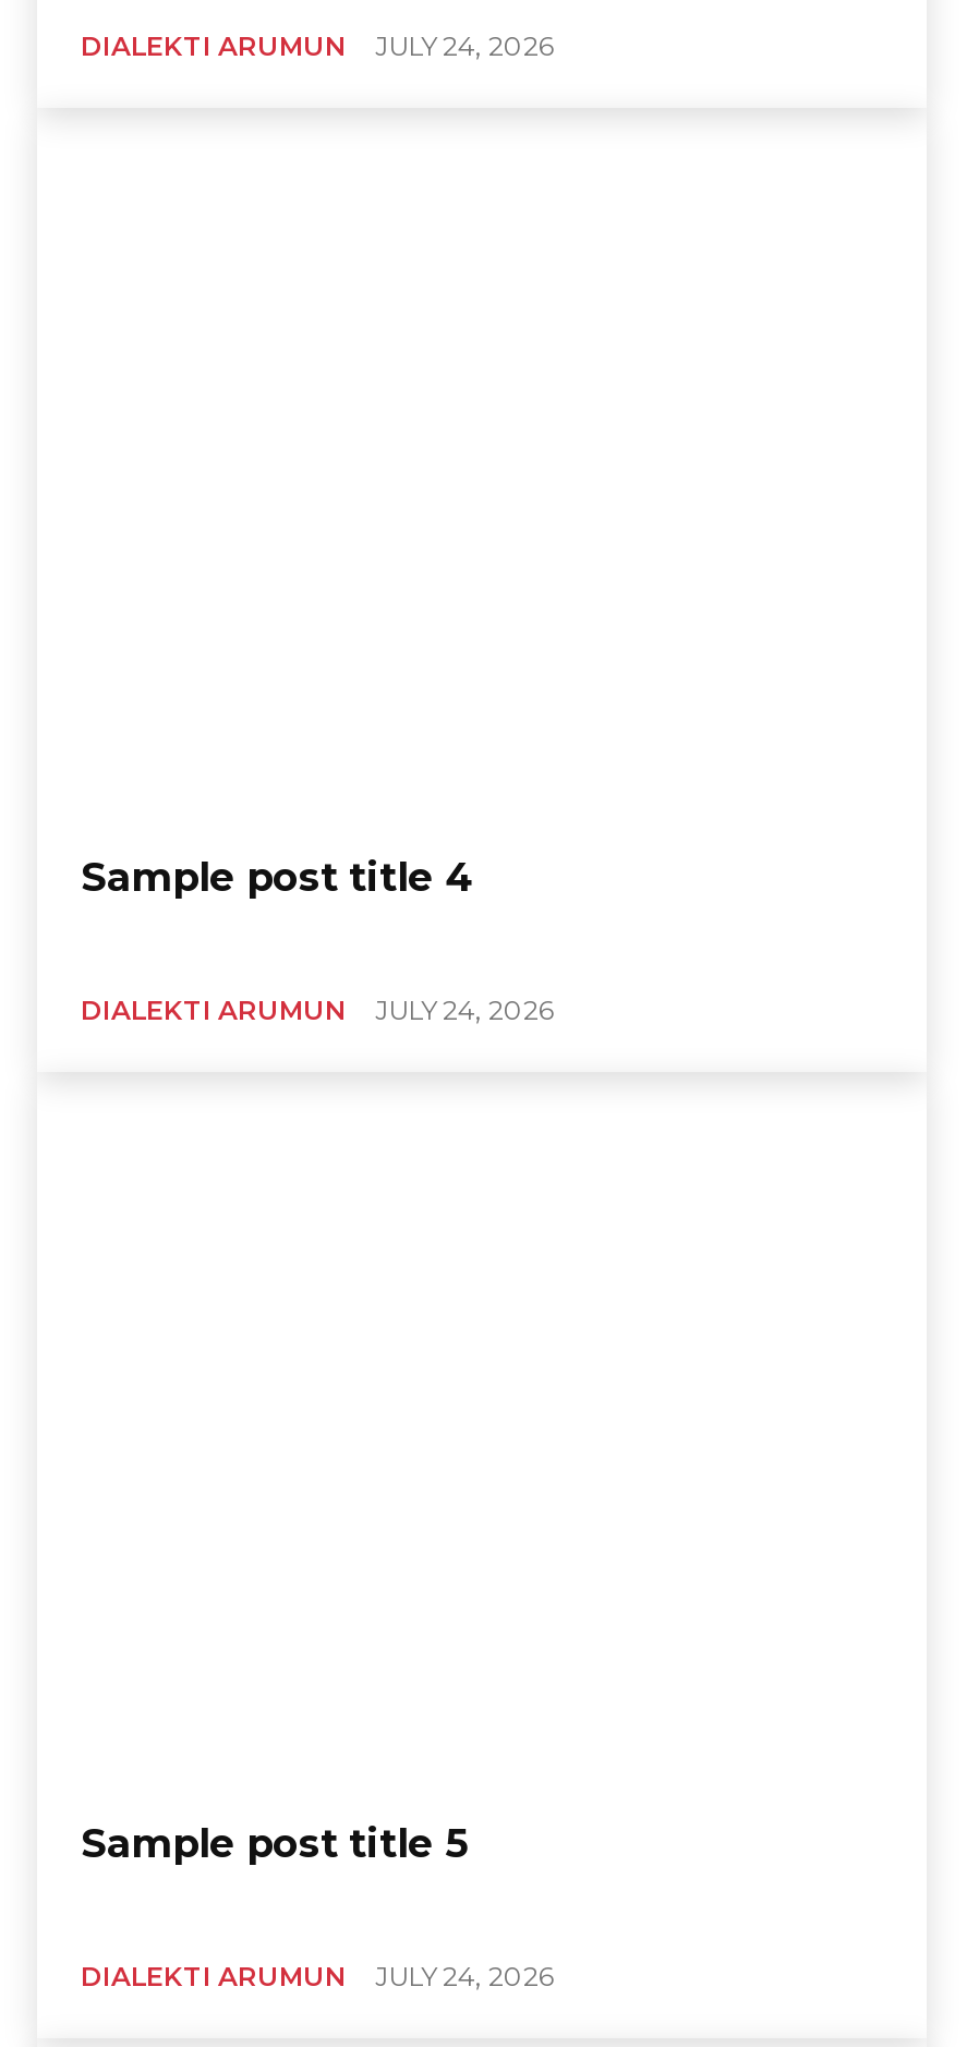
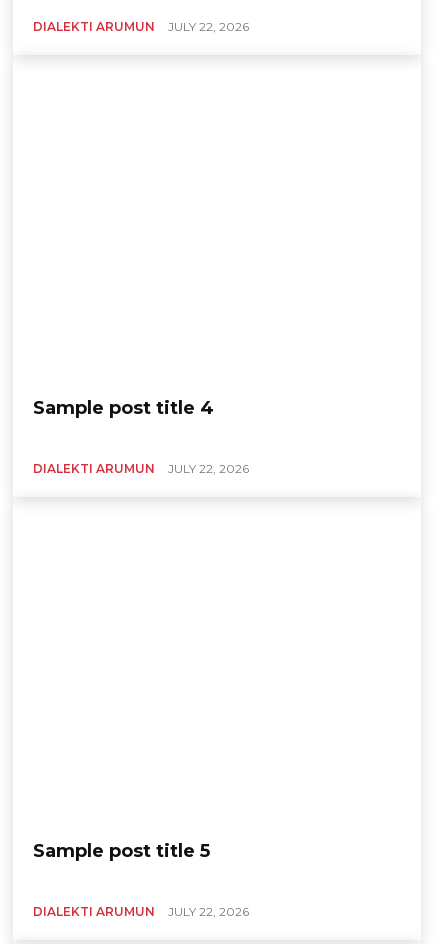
[81,29,554,62] DIALEKTI ARUMUN JULY 24, 2026 -> [33,19,249,34] DIALEKTI ARUMUN JULY 22, 2026
[81,994,554,1026] DIALEKTI ARUMUN JULY 24, 2026 -> [33,461,249,476] DIALEKTI ARUMUN JULY 22, 2026
[81,1959,554,1991] DIALEKTI ARUMUN JULY 24, 2026 -> [33,903,249,918] DIALEKTI ARUMUN JULY 22, 2026

